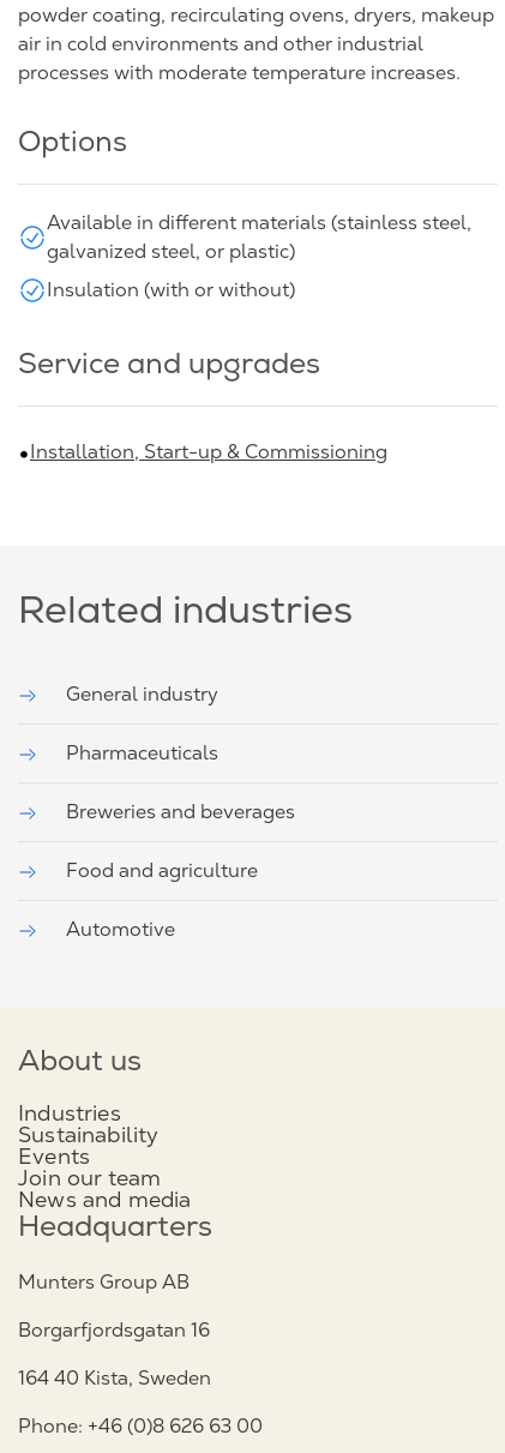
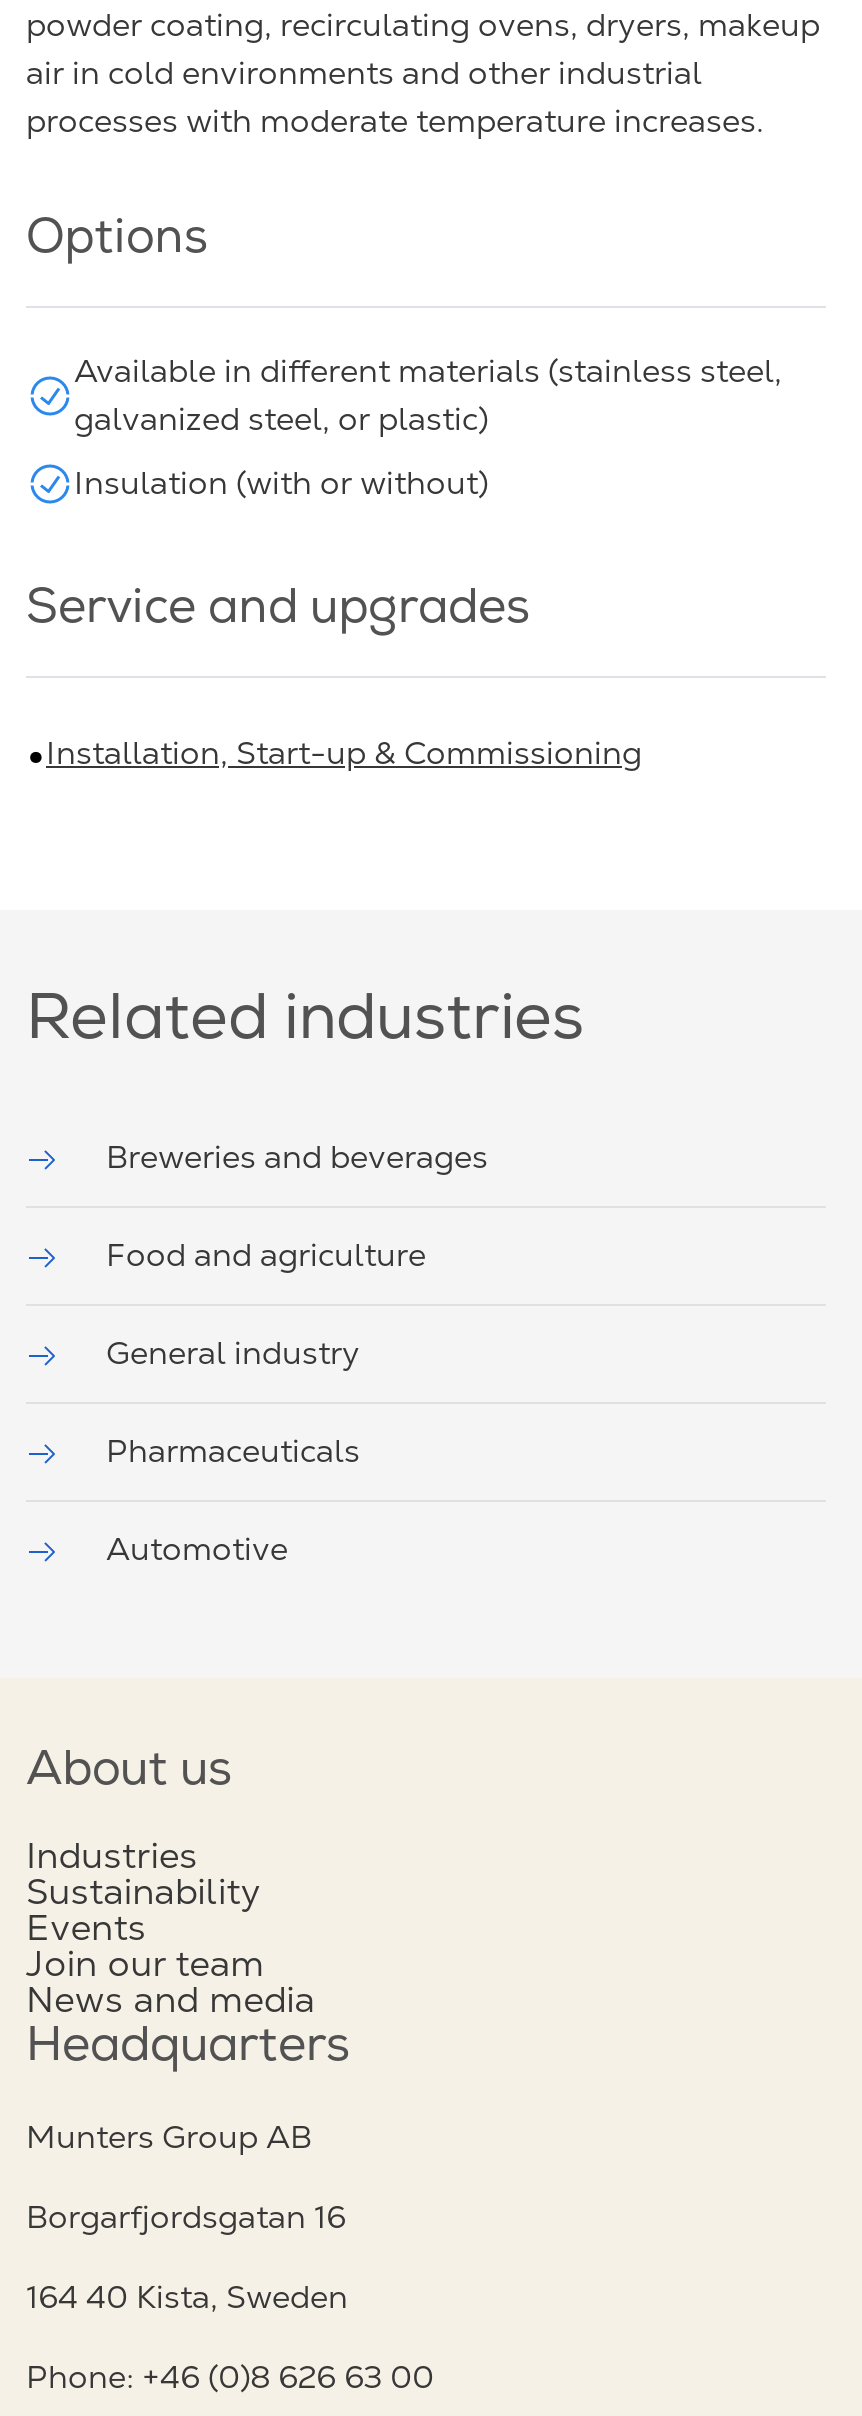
moved [66,683,218,764] -> [106,1334,360,1470]: General industry | Pharmaceuticals
moved [66,800,295,882] -> [106,1138,488,1274]: Breweries and beverages | Food and agriculture

